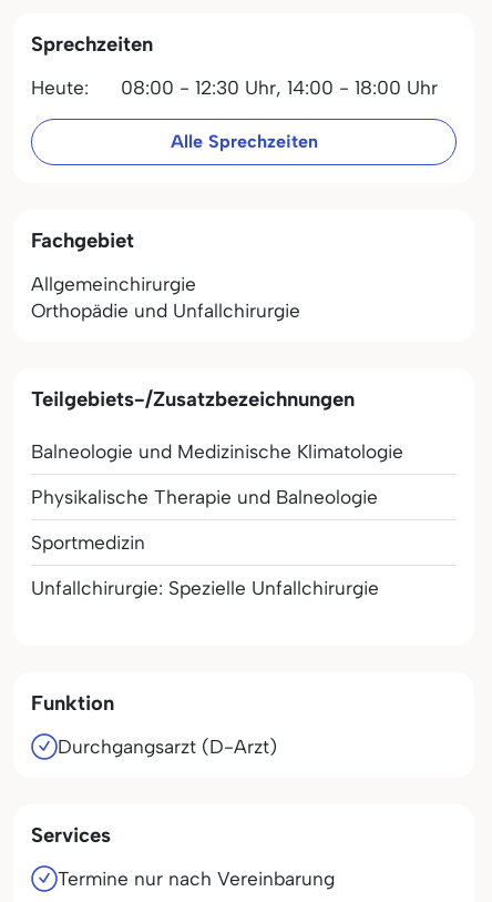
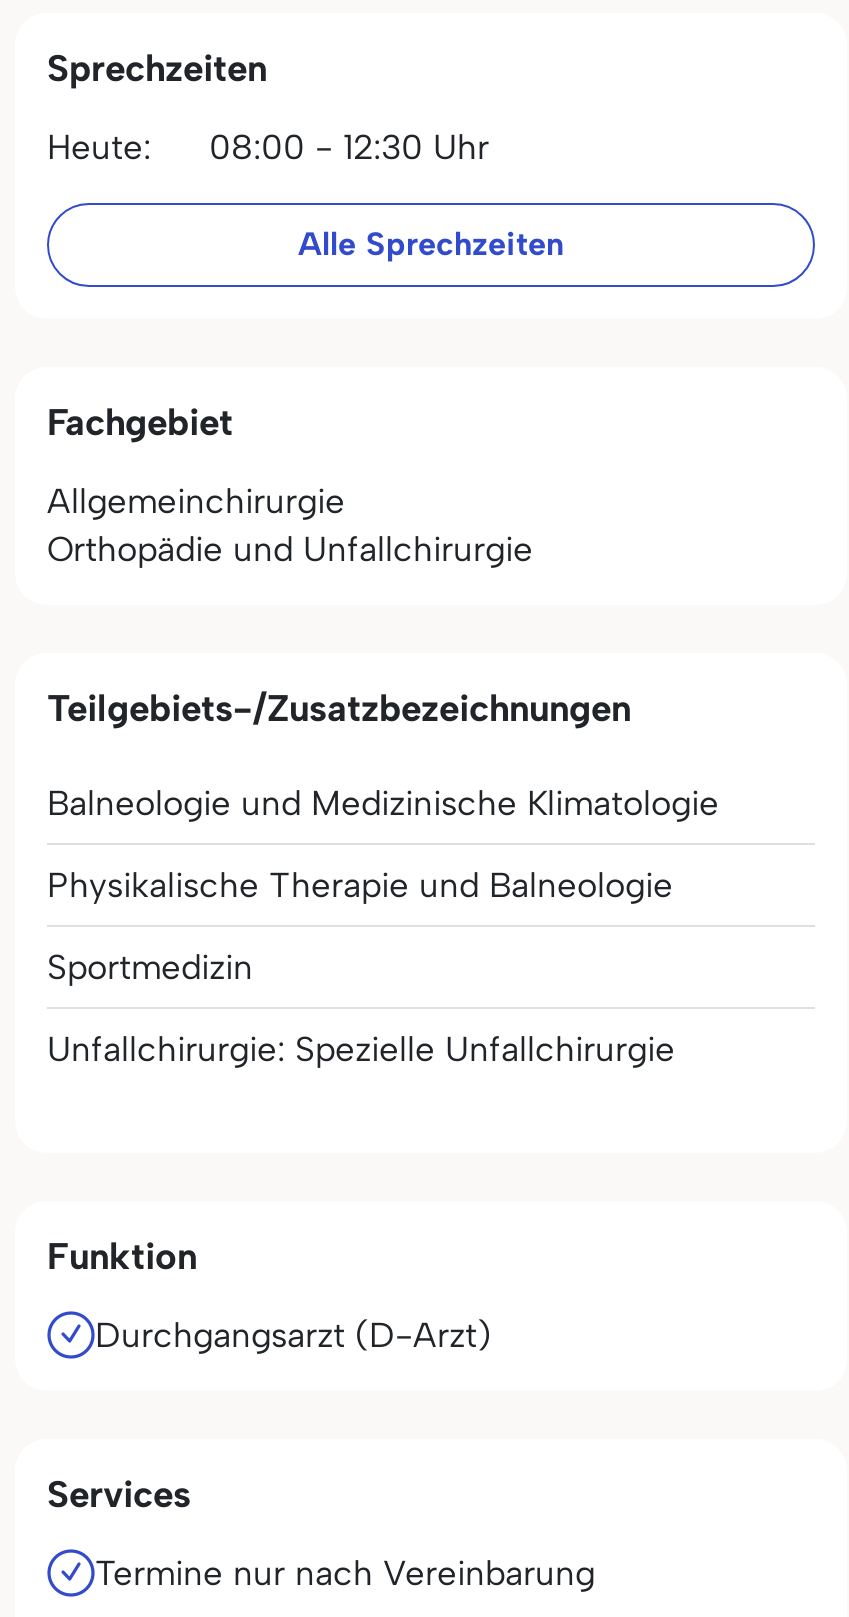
[31,77,438,99] Heute: 08:00 - 12:30 Uhr, 14:00 - 18:00 Uhr -> [47,127,489,167] Heute: 08:00 - 12:30 Uhr

